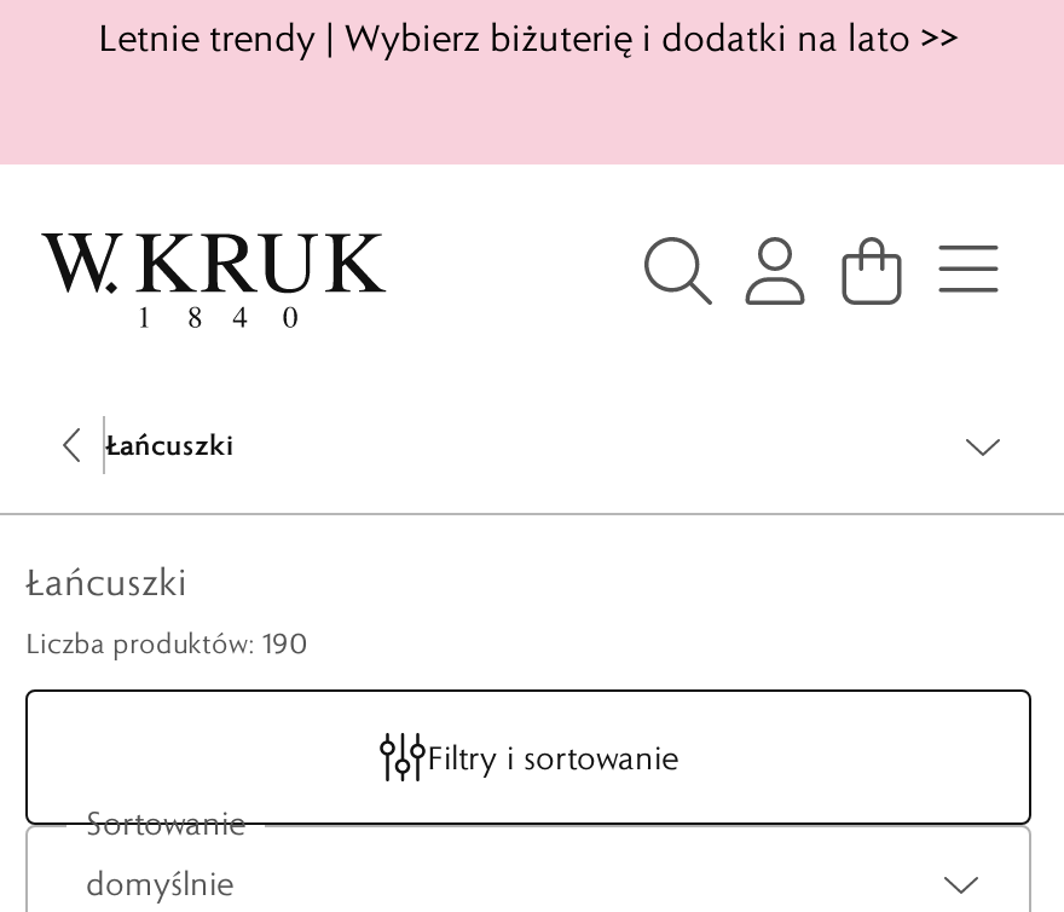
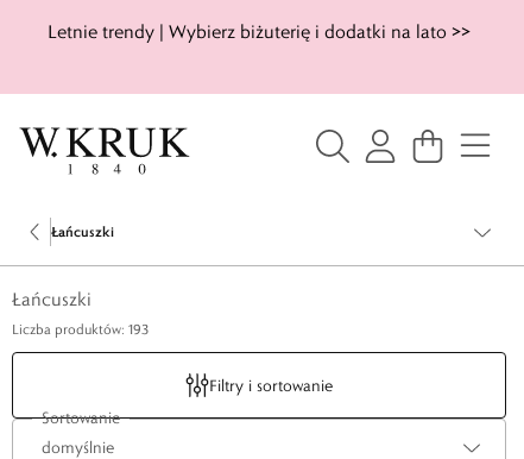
[25,624,308,660] Liczba produktów: 190 -> [12,320,149,338] Liczba produktów: 193

